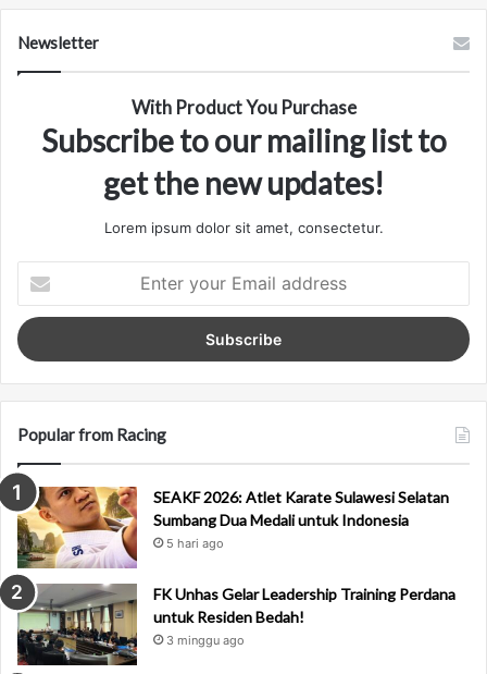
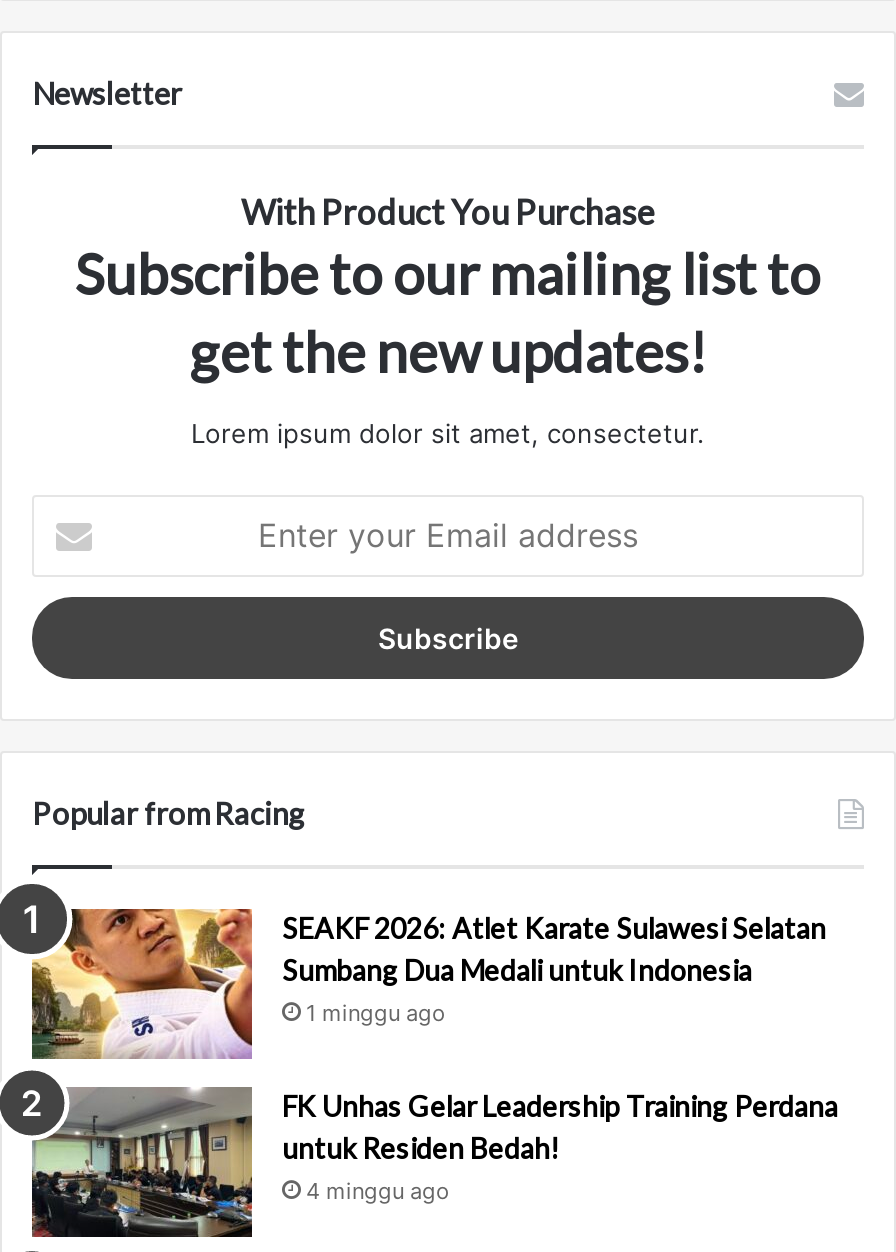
[166,536,224,551] 5 hari ago -> [306,998,446,1026] 1 minggu ago
[166,633,245,648] 3 minggu ago -> [306,1176,450,1204] 4 minggu ago

